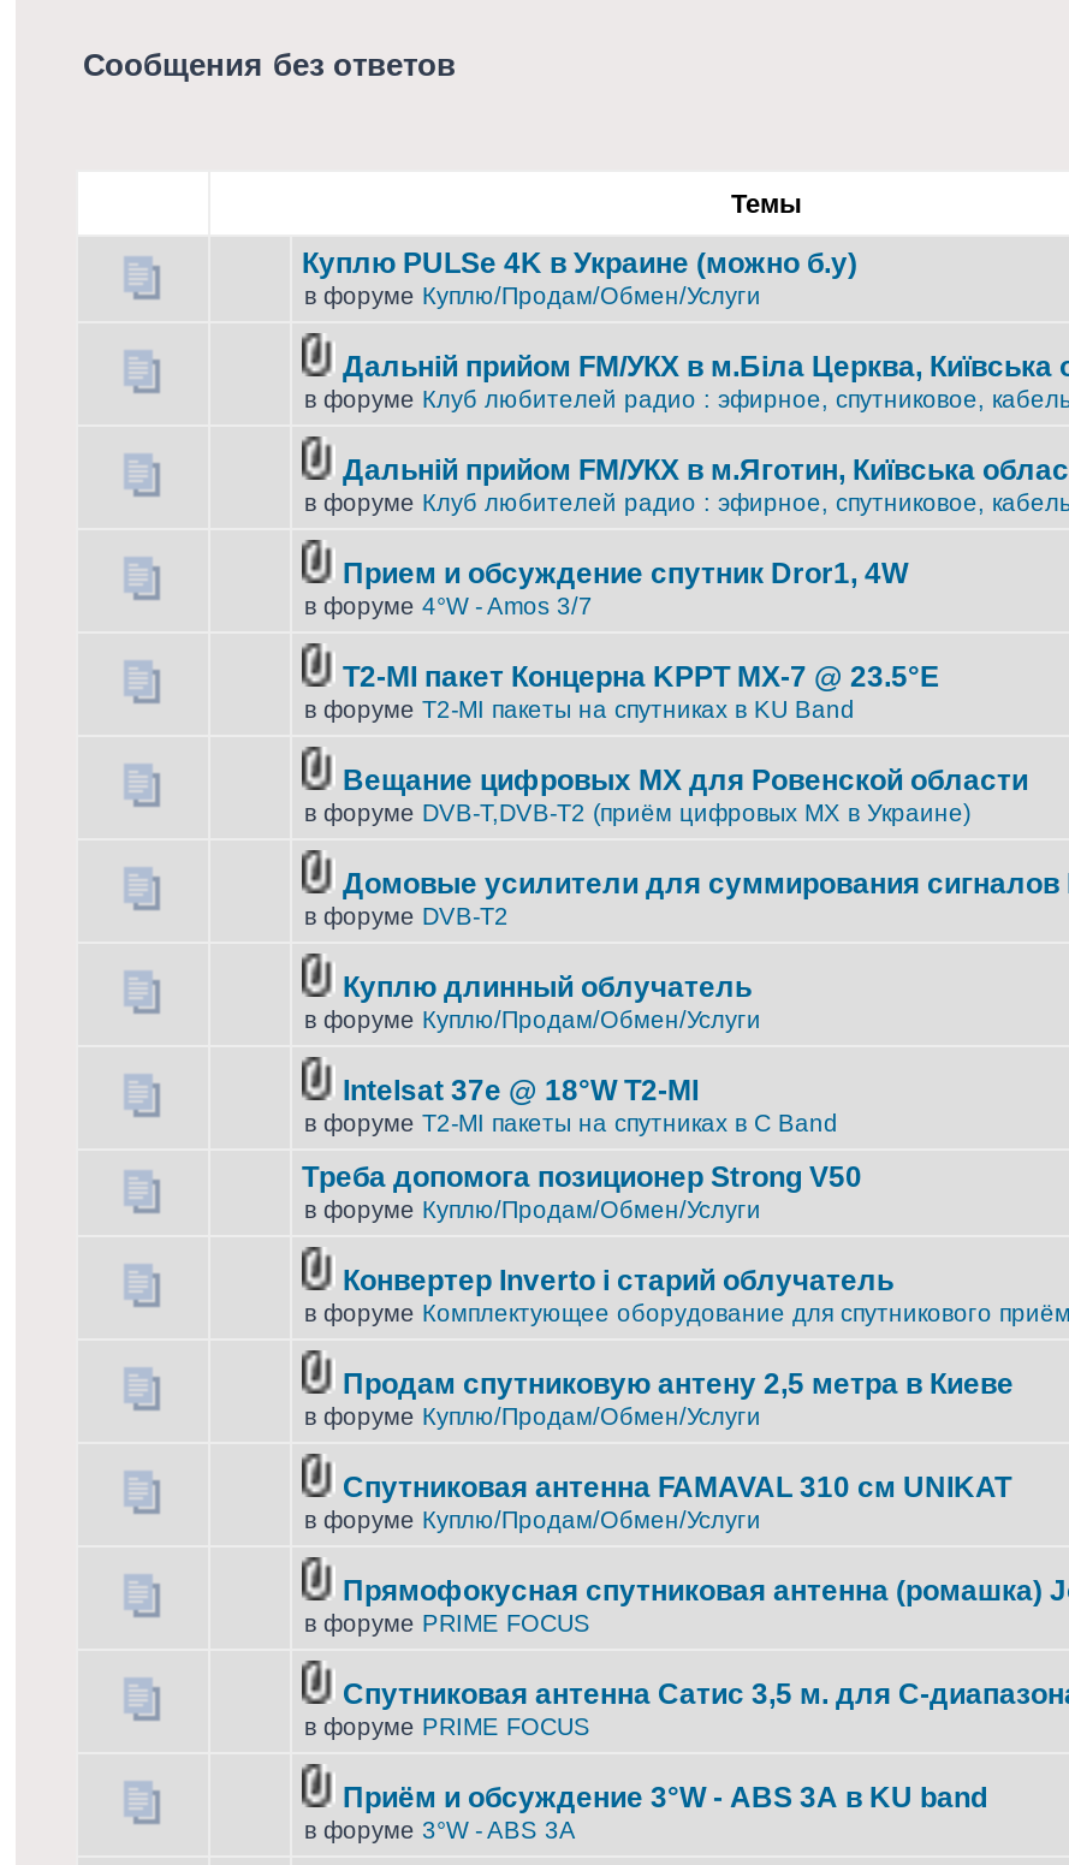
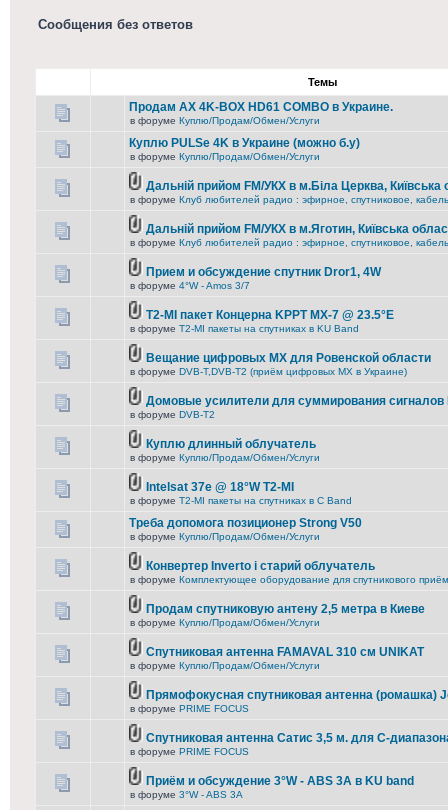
none -> [129,100,393,126] Продам AX 4K-BOX HD61 COMBO в Украине. | в форуме Куплю/Продам/Обмен/Услуги

